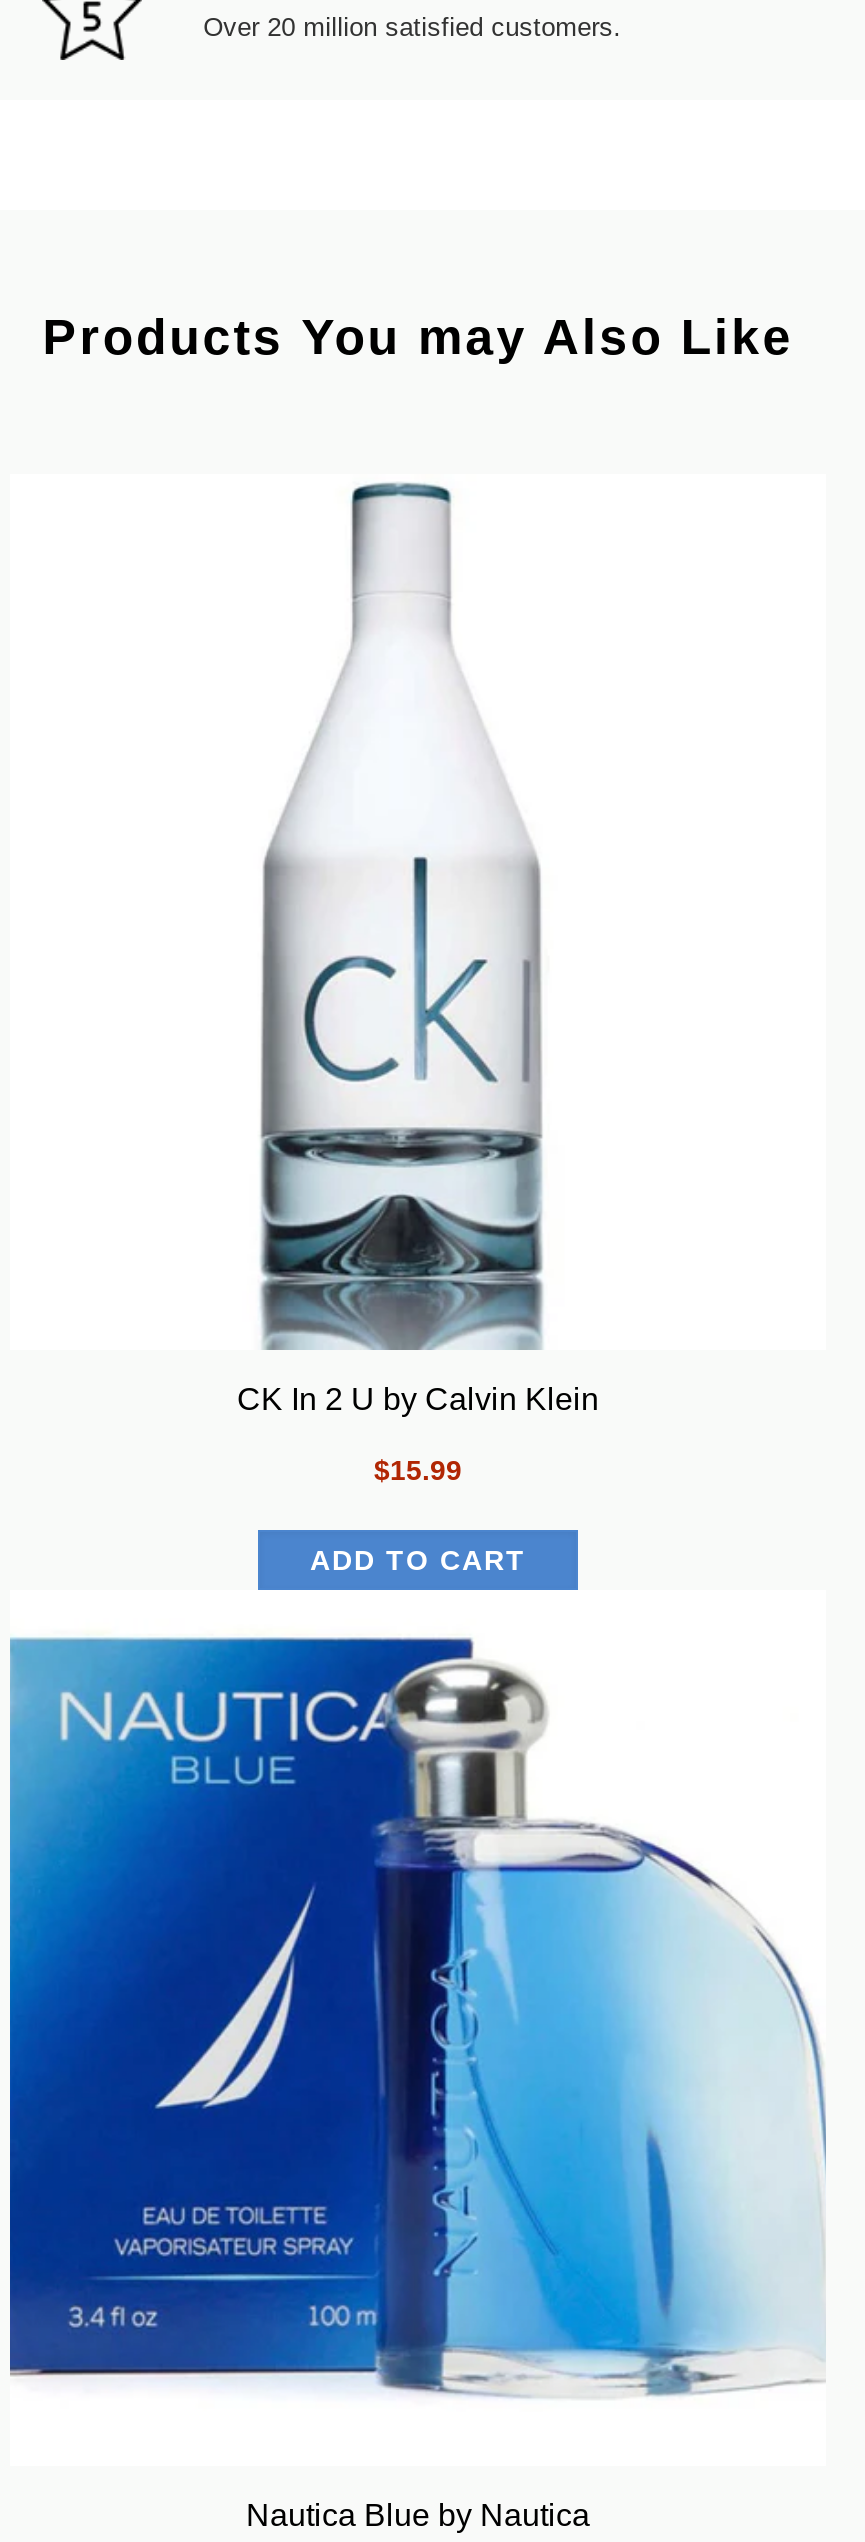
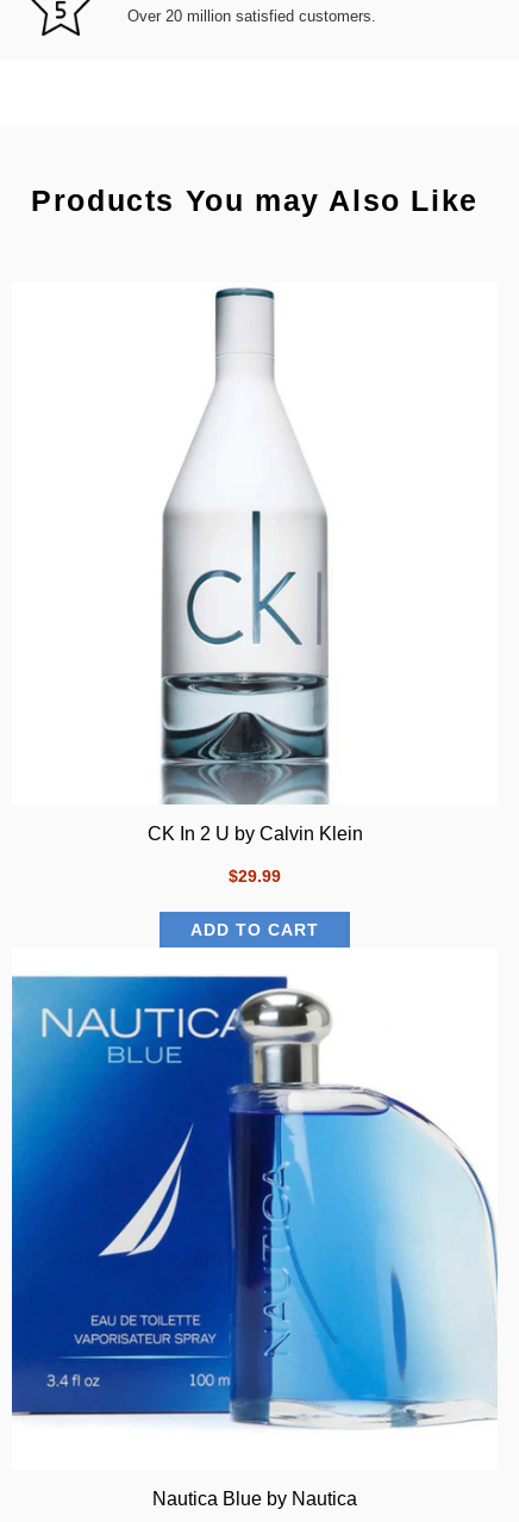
[374,1454,462,1486] $15.99 -> [229,866,281,885] $29.99

